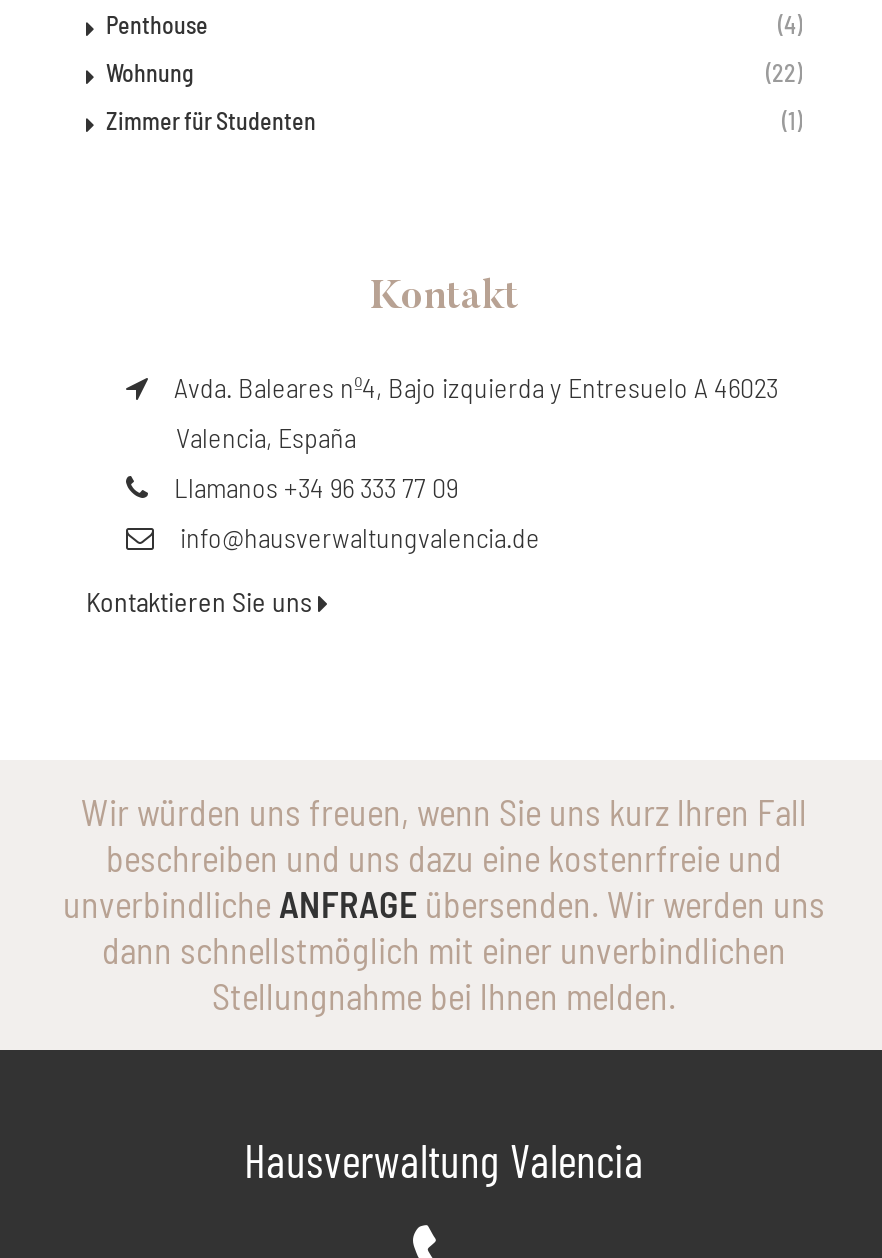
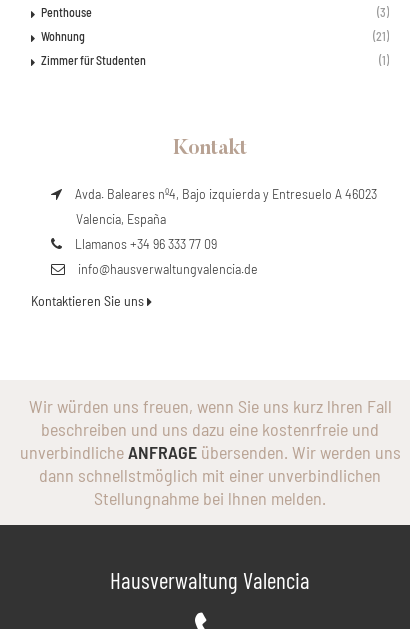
[778,10,802,38] (4) -> [377,5,389,19] (3)
[766,58,802,86] (22) -> [373,29,389,43] (21)

